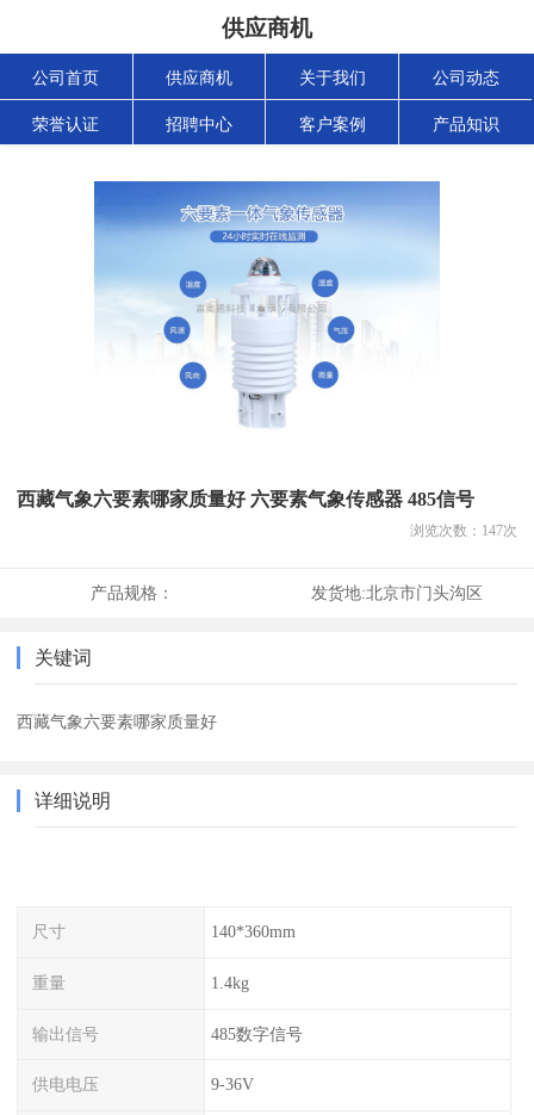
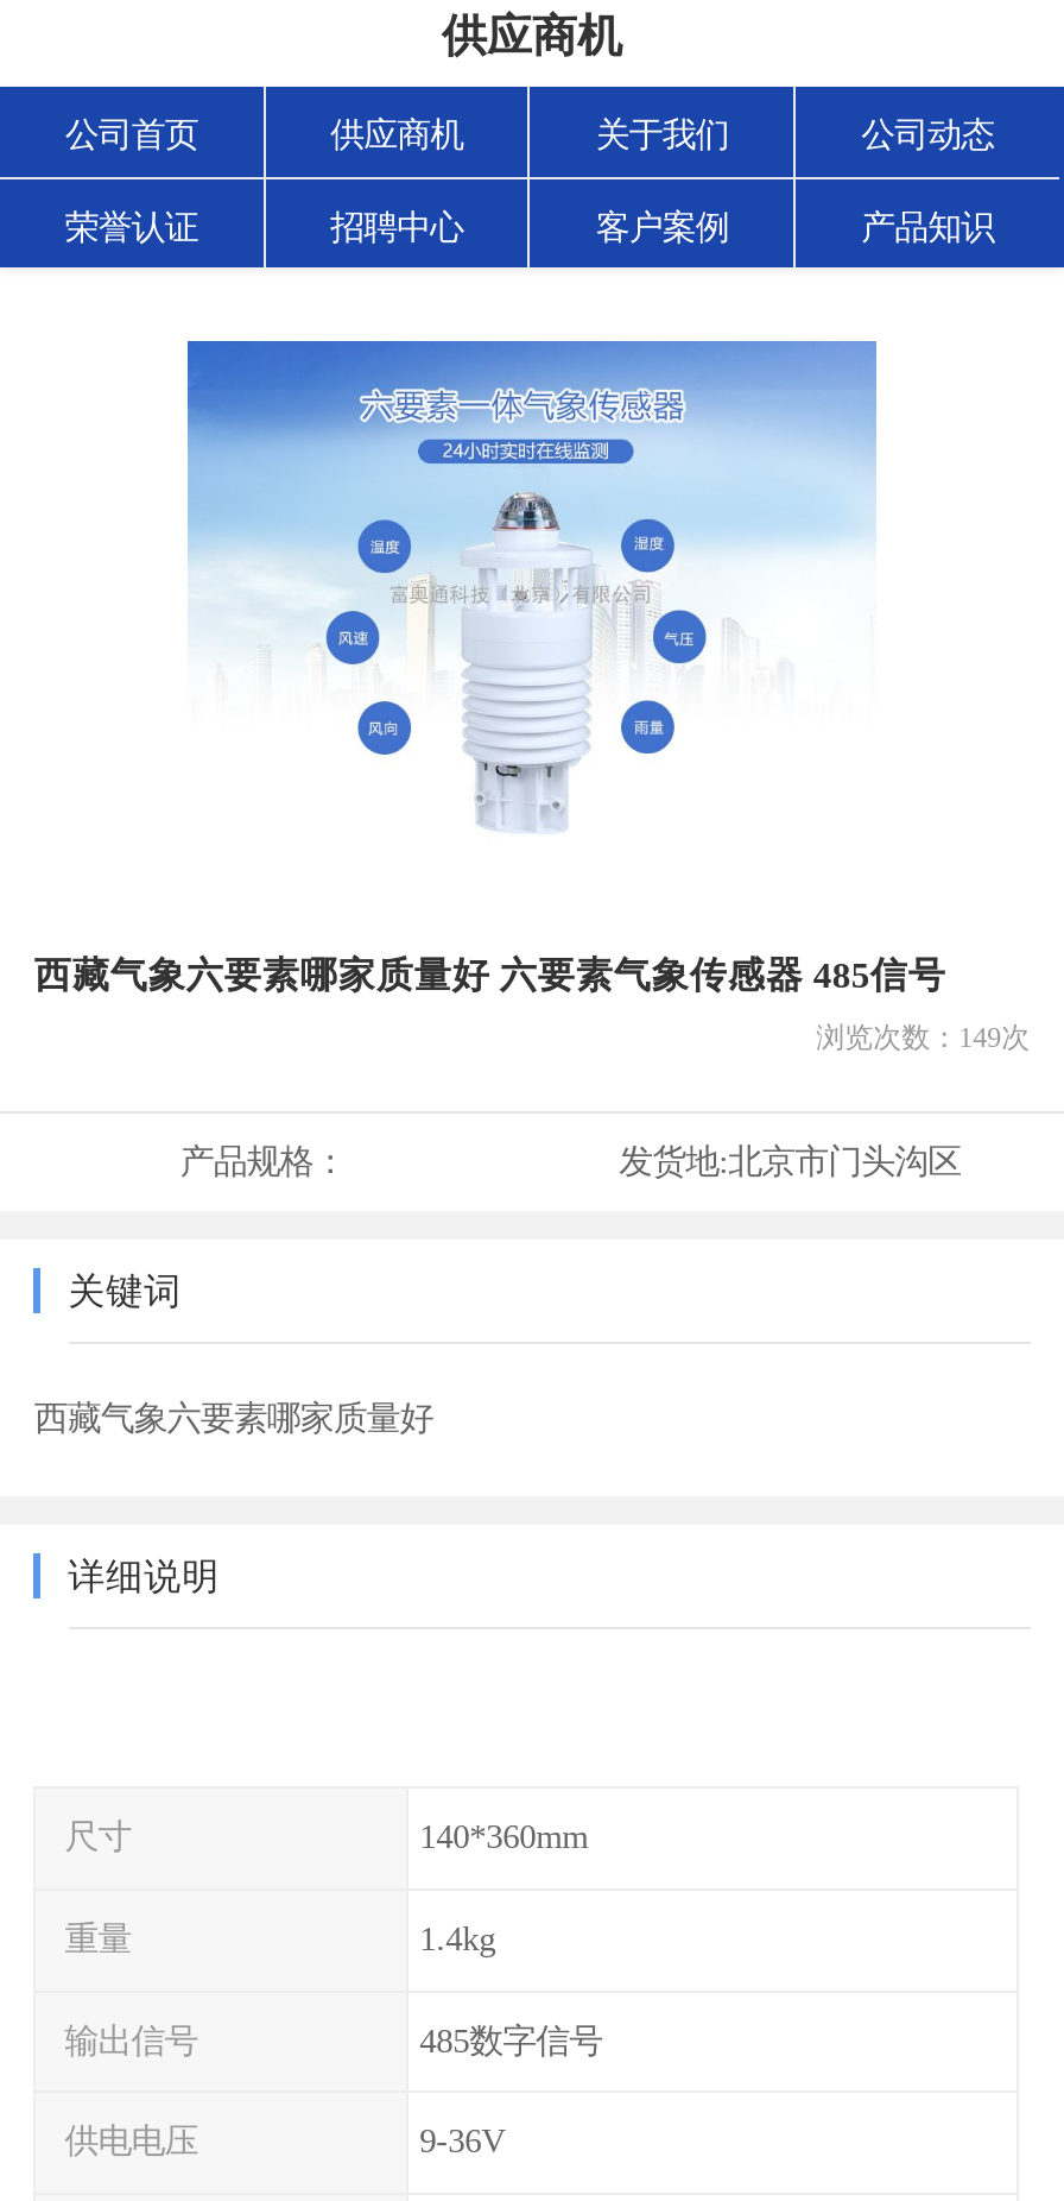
[410,522,517,539] 浏览次数：147次 -> [816,1021,1030,1054] 浏览次数：149次

